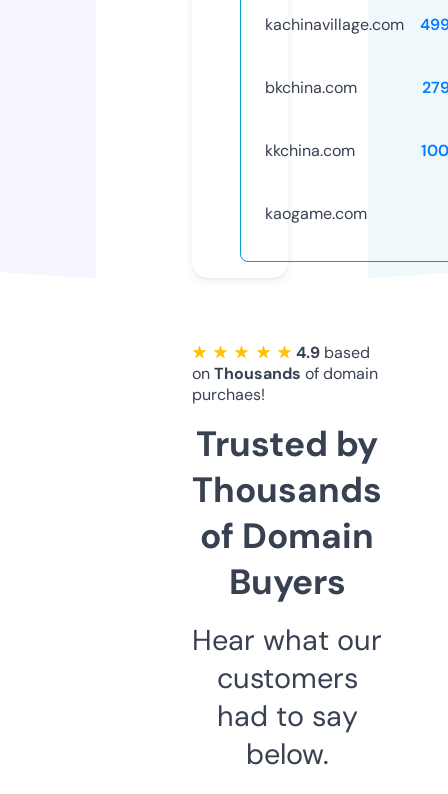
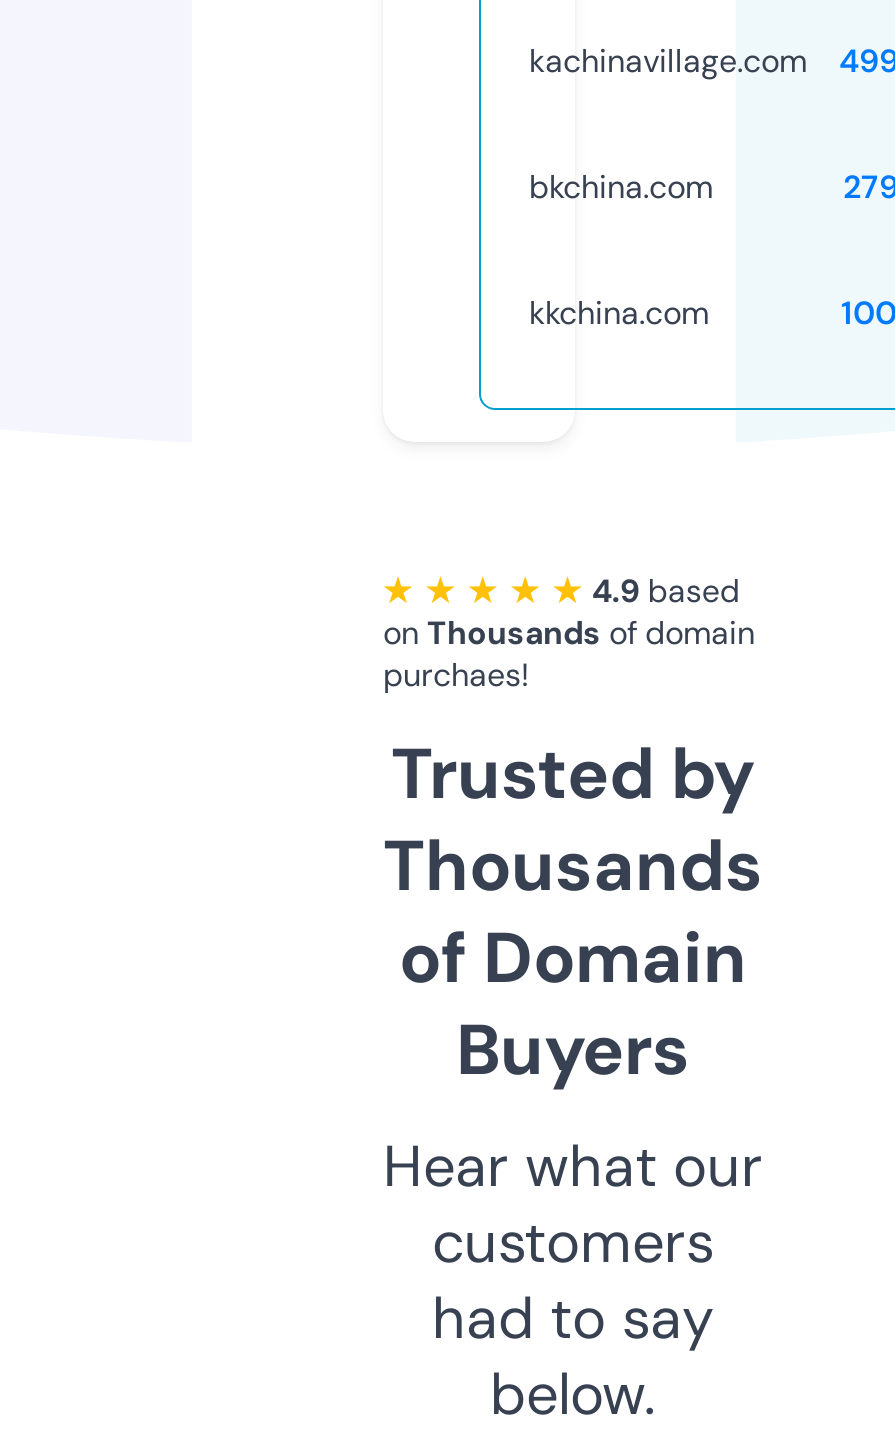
[265,203,367,224] kaogame.com -> none

